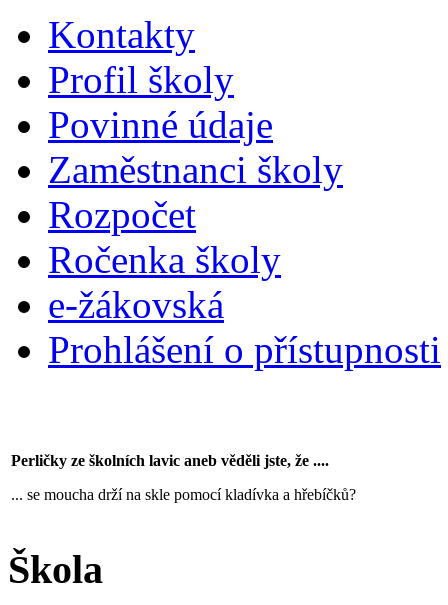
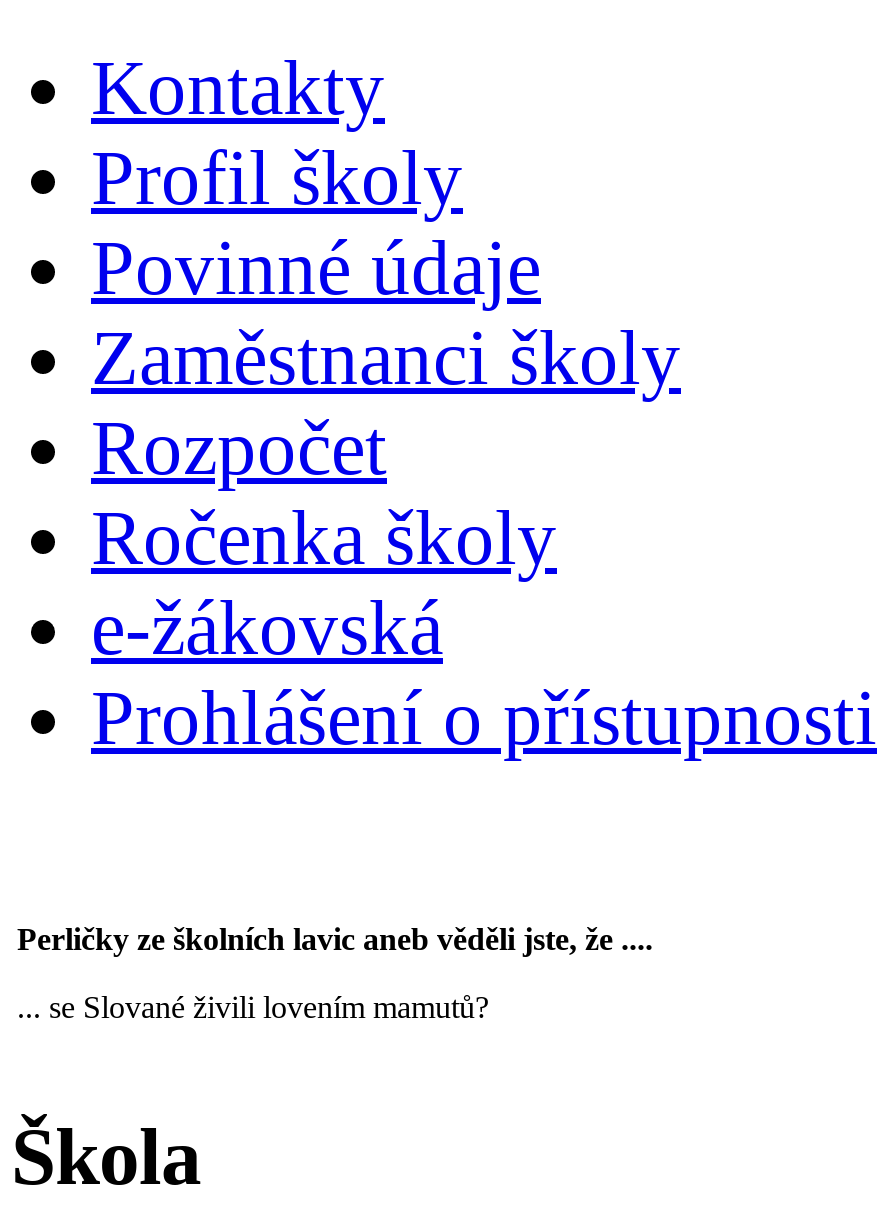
[11,486,356,503] ... se moucha drží na skle pomocí kladívka a hřebíčků? -> [17,990,489,1024] ... se Slované živili lovením mamutů?

